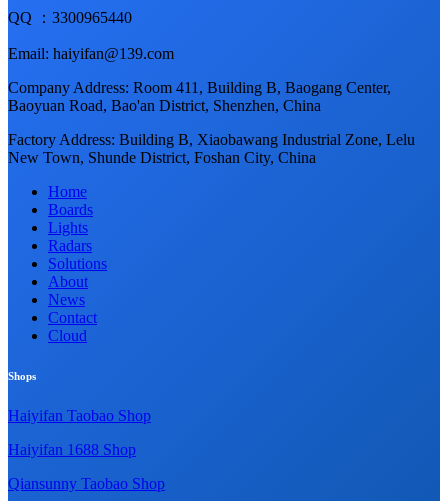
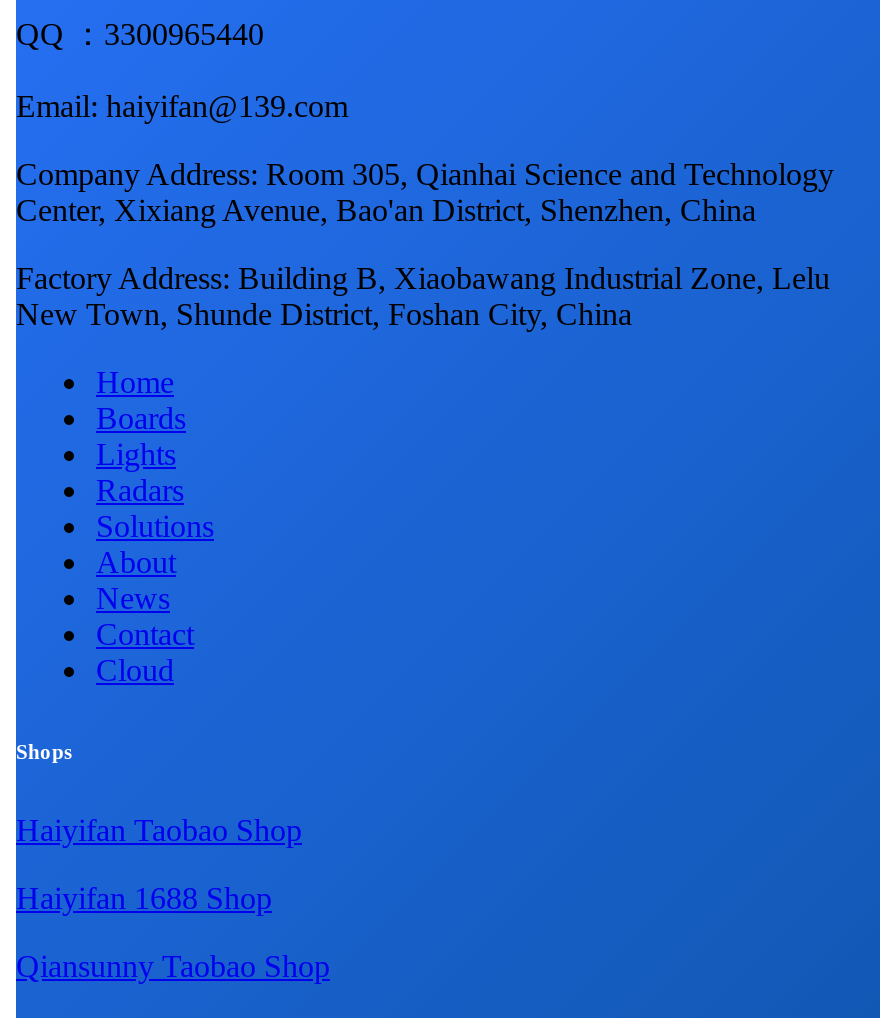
[8,79,391,114] Company Address: Room 411, Building B, Baogang Center, | Baoyuan Road, Bao'an District, Shenzhen, China -> [16,157,834,227] Company Address: Room 305, Qianhai Science and Technology | Center, Xixiang Avenue, Bao'an District, Shenzhen, China

